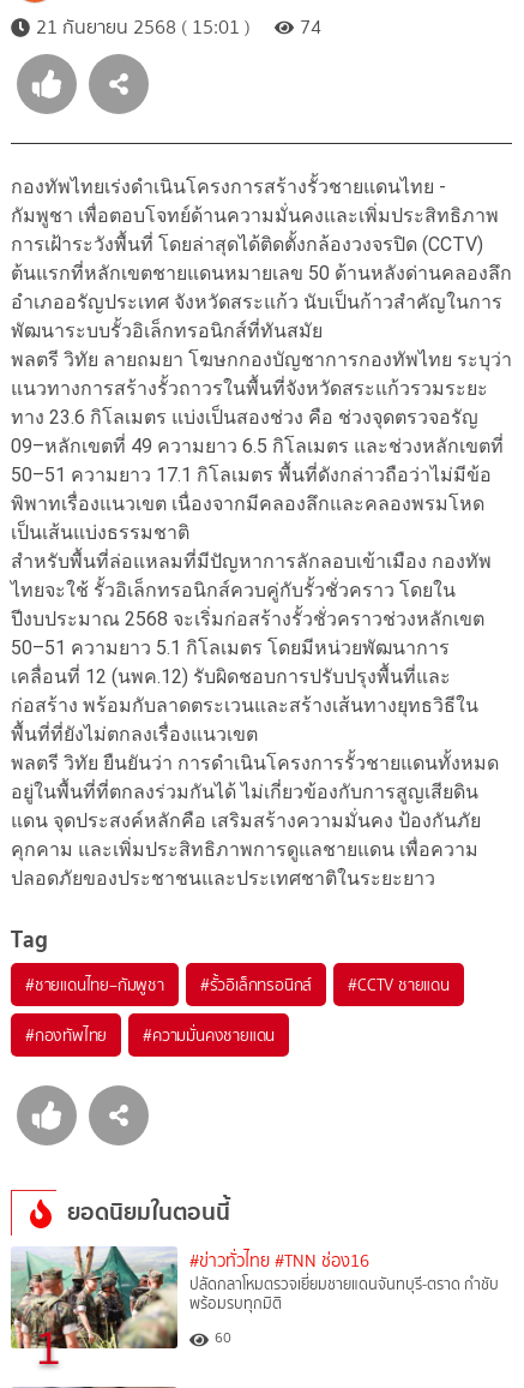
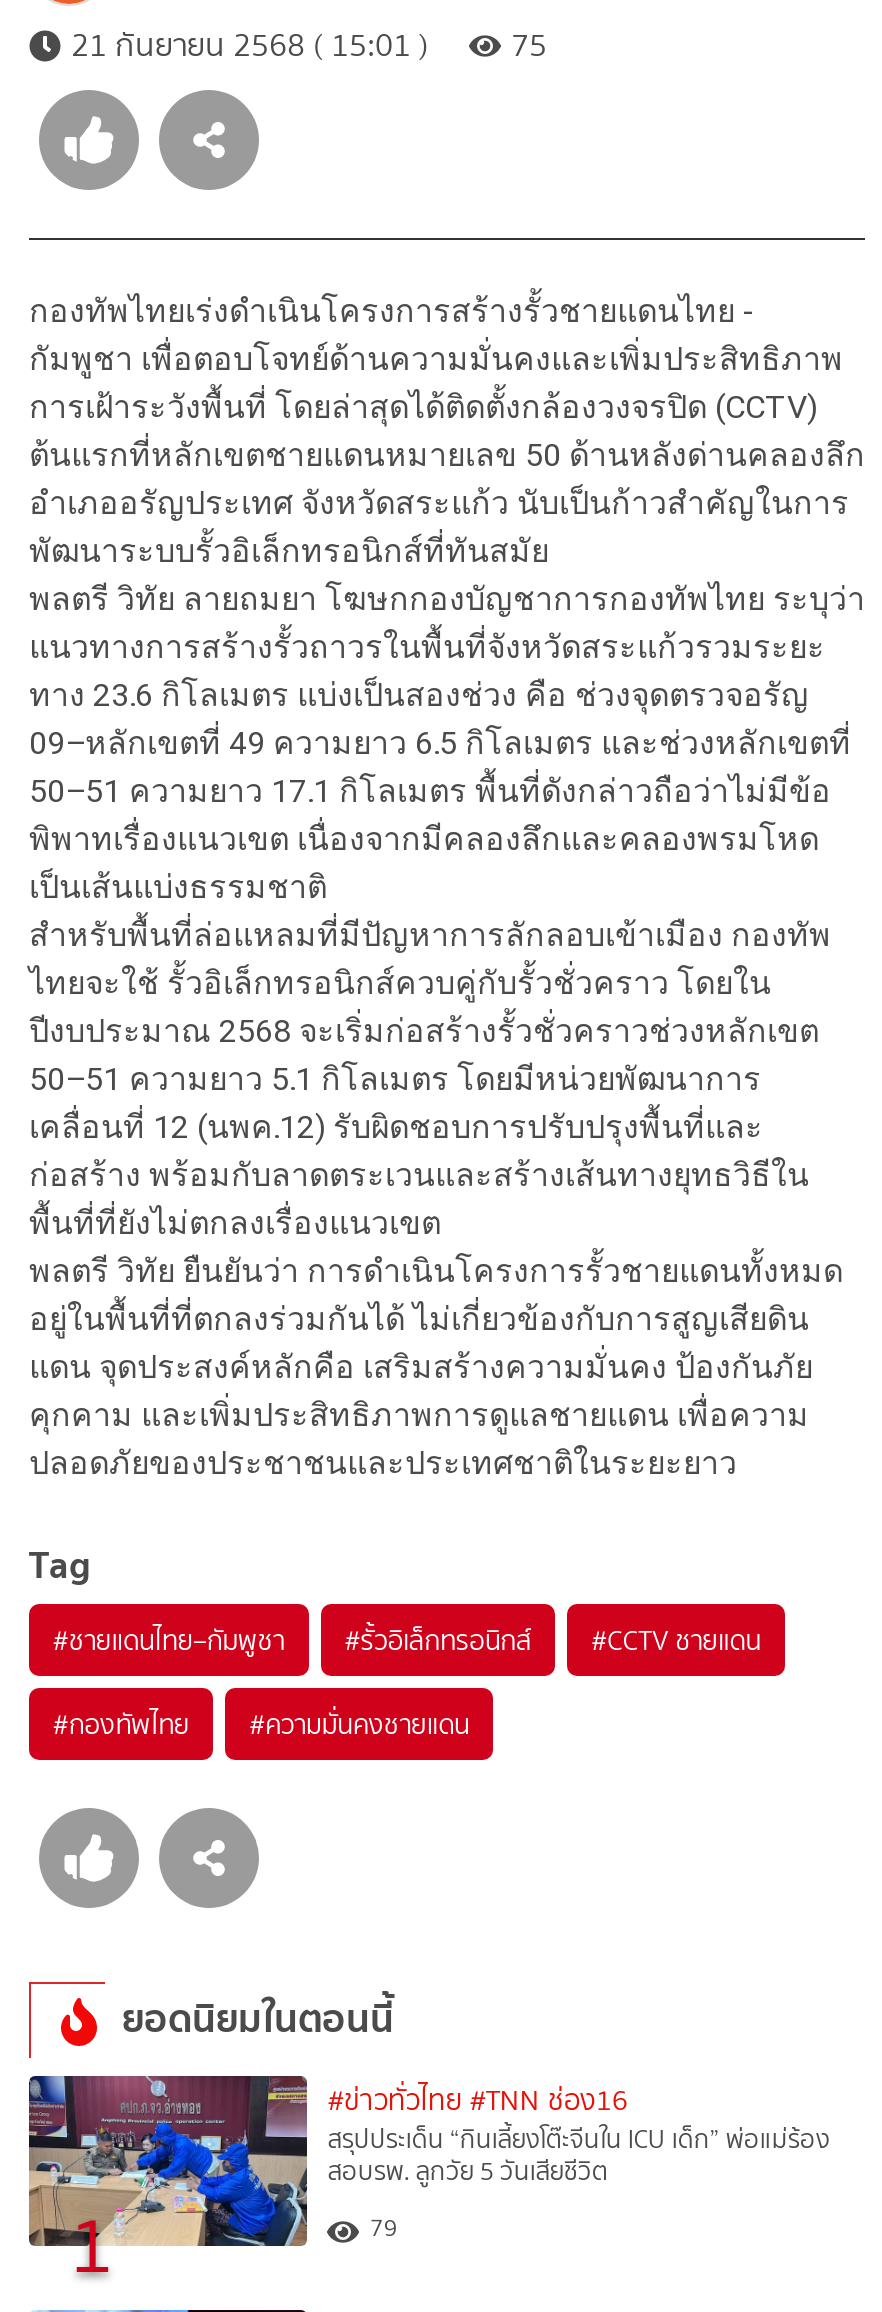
[36,13,321,41] 21 กันยายน 2568 ( 15:01 ) 74 -> [71,22,547,68] 21 กันยายน 2568 ( 15:01 ) 75
[11,1246,499,1350] [image] | ปลัดกลาโหมตรวจเยี่ยมชายแดนจันทบุรี-ตราด กำชับ | พร้อมรบทุกมิติ -> [27,2074,830,2248] [image] | สรุปประเด็น “กินเลี้ยงโต๊ะจีนใน ICU เด็ก” พ่อแม่ร้อง | สอบรพ. ลูกวัย 5 วันเสียชีวิต
[215,1327,232,1349] 60 -> [370,2211,398,2247] 79

